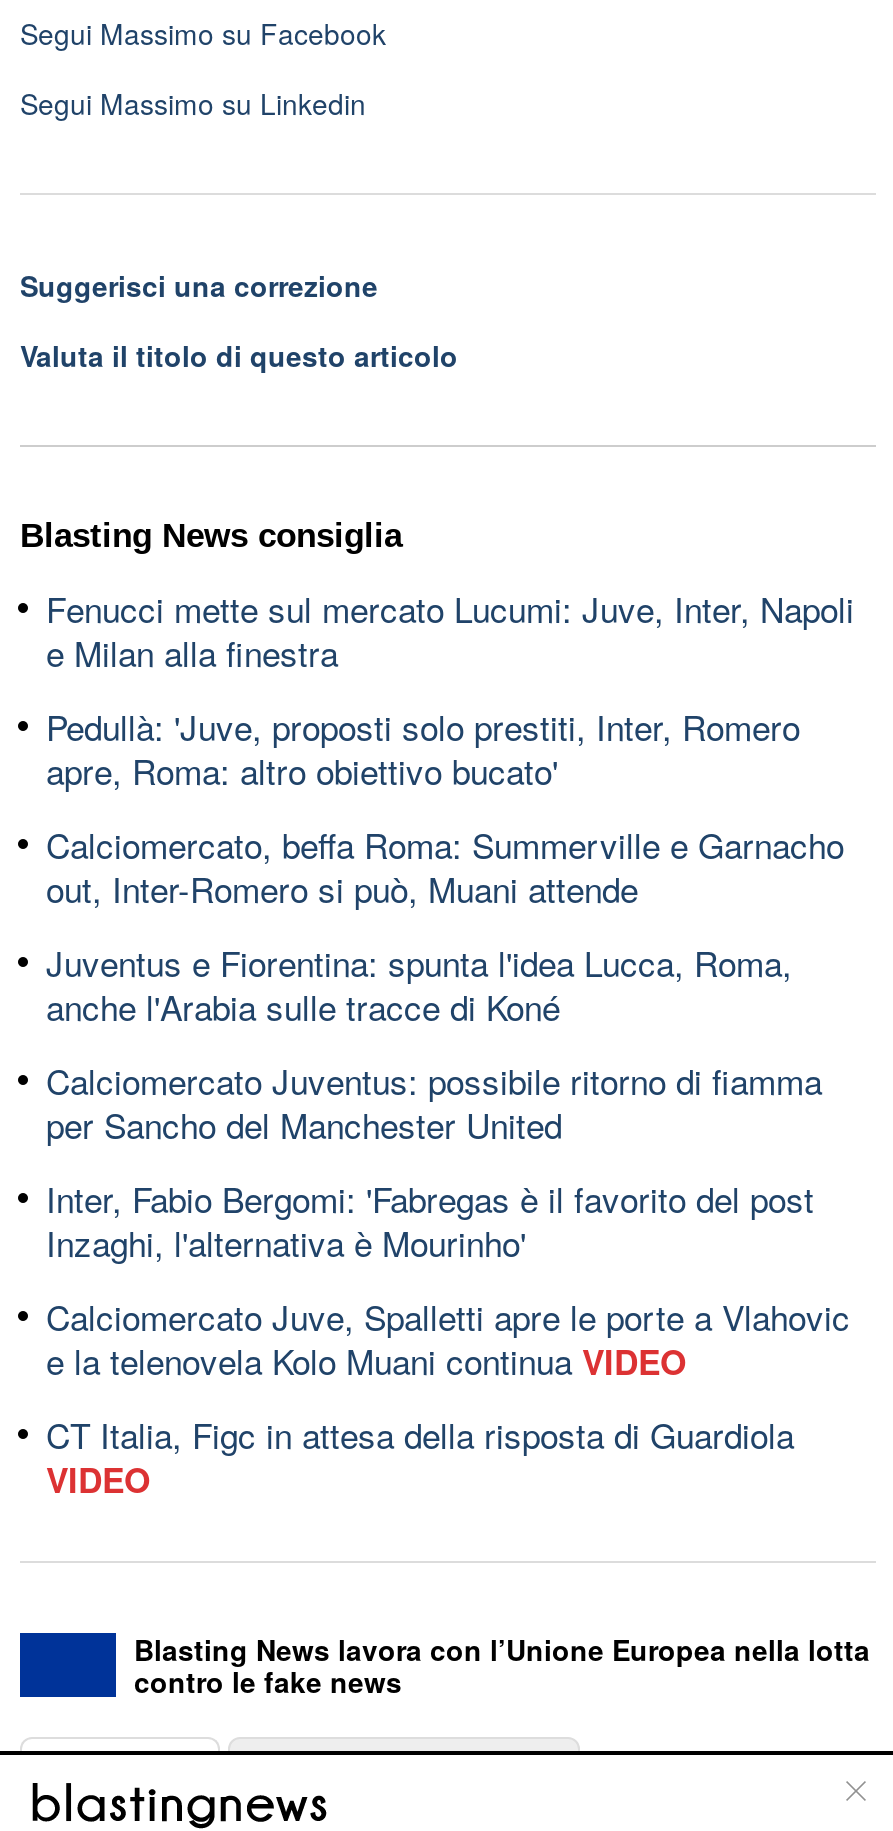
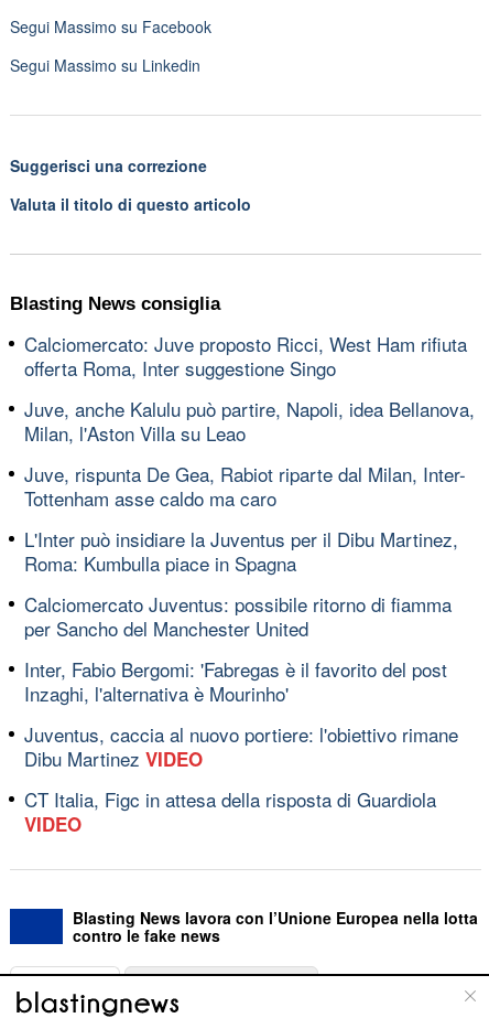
[46,582,854,676] Fenucci mette sul mercato Lucumi: Juve, Inter, Napoli | e Milan alla finestra -> [24,329,467,381] Calciomercato: Juve proposto Ricci, West Ham rifiuta | offerta Roma, Inter suggestione Singo
[46,700,800,794] Pedullà: 'Juve, proposti solo prestiti, Inter, Romero | apre, Roma: altro obiettivo bucato' -> [24,394,475,446] Juve, anche Kalulu può partire, Napoli, idea Bellanova, | Milan, l'Aston Villa su Leao
[46,818,844,912] Calciomercato, beffa Roma: Summerville e Garnacho | out, Inter-Romero si può, Muani attende -> [24,459,466,511] Juve, rispunta De Gea, Rabiot riparte dal Milan, Inter- | Tottenham asse caldo ma caro
[46,936,792,1030] Juventus e Fiorentina: spunta l'idea Lucca, Roma, | anche l'Arabia sulle tracce di Koné -> [24,524,458,576] L'Inter può insidiare la Juventus per il Dibu Martinez, | Roma: Kumbulla piace in Spagna
[46,1290,850,1384] Calciomercato Juve, Spalletti apre le porte a Vlahovic | e la telenovela Kolo Muani continua VIDEO -> [24,720,458,771] Juventus, caccia al nuovo portiere: l'obiettivo rimane | Dibu Martinez VIDEO

